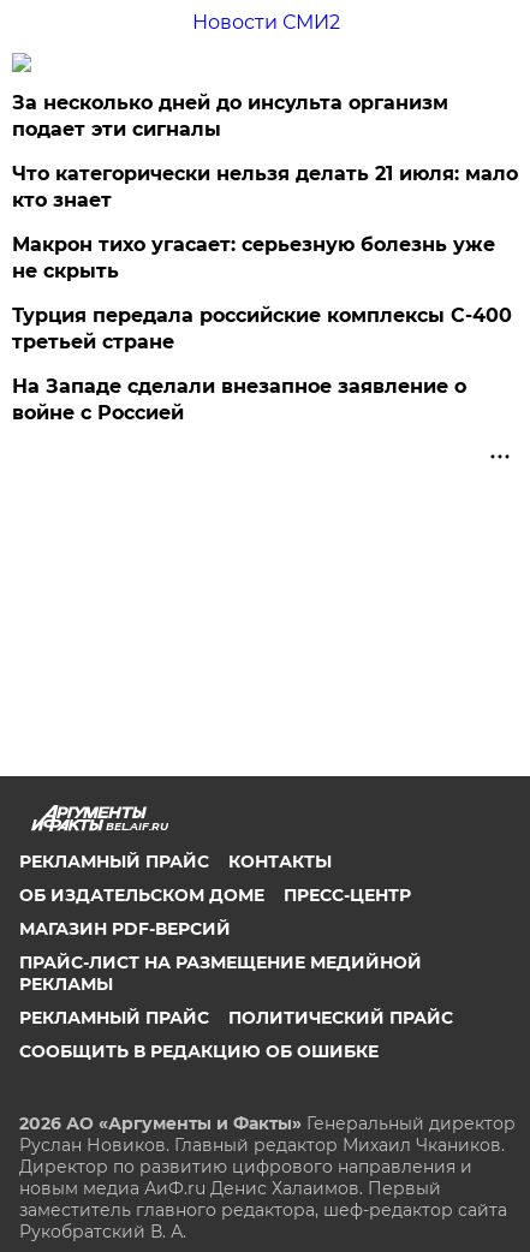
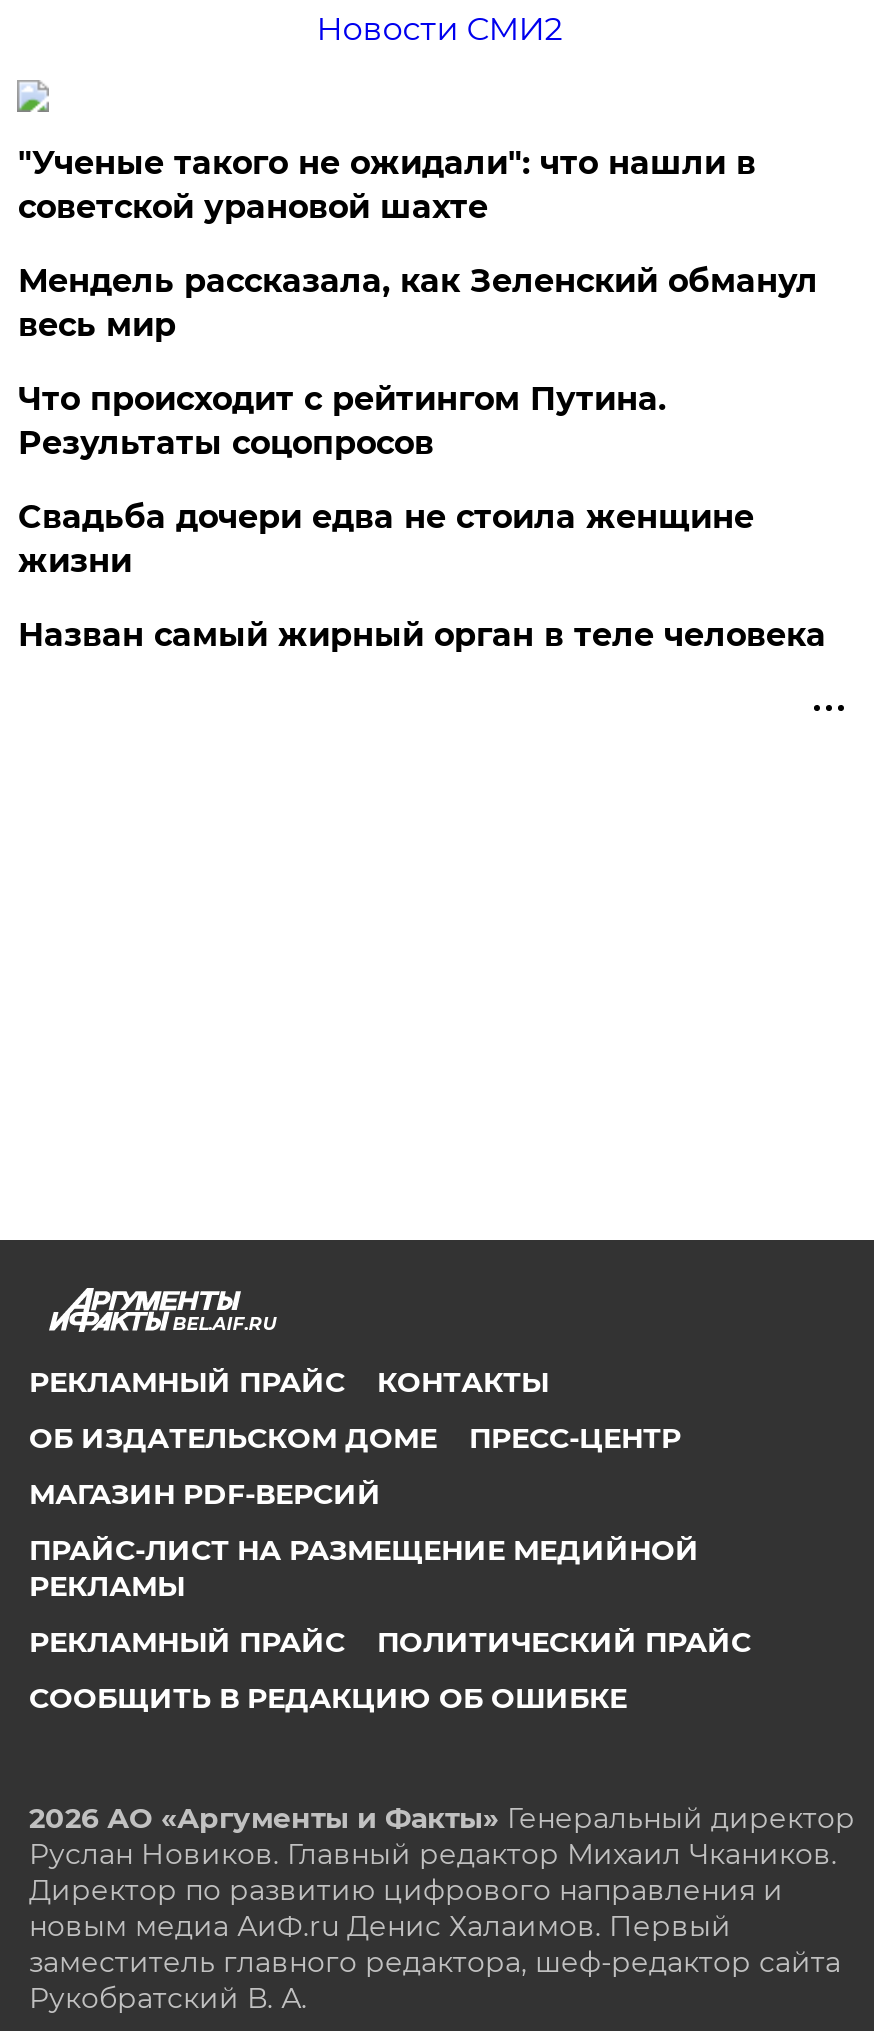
[12,91,449,140] За несколько дней до инсульта организм | подает эти сигналы -> [18,144,756,226] "Ученые такого не ожидали": что нашли в | советской урановой шахте
[12,162,518,211] Что категорически нельзя делать 21 июля: мало | кто знает -> [18,262,818,344] Мендель рассказала, как Зеленский обманул | весь мир
[12,233,496,282] Макрон тихо угасает: серьезную болезнь уже | не скрыть -> [18,380,666,462] Что происходит с рейтингом Путина. | Результаты соцопросов
[12,304,512,353] Турция передала российские комплексы С-400 | третьей стране -> [18,498,754,580] Свадьба дочери едва не стоила женщине | жизни
[12,375,467,424] На Западе сделали внезапное заявление о | войне с Россией -> [18,616,826,654] Назван самый жирный орган в теле человека

